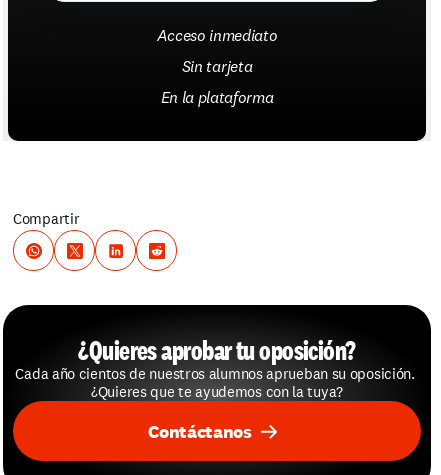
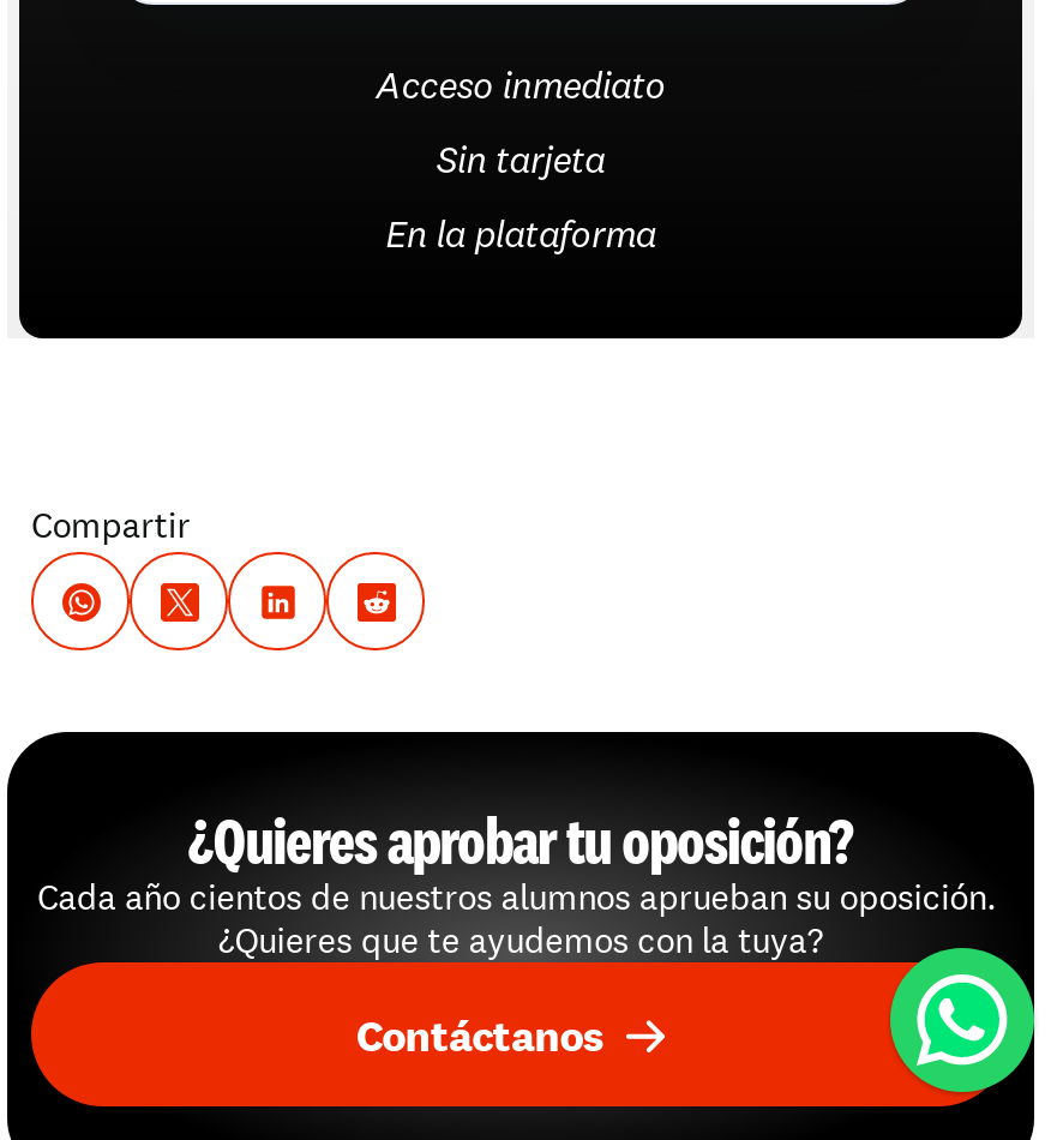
[371,395,432,456] [image] -> [888,946,1037,1094] [image]

